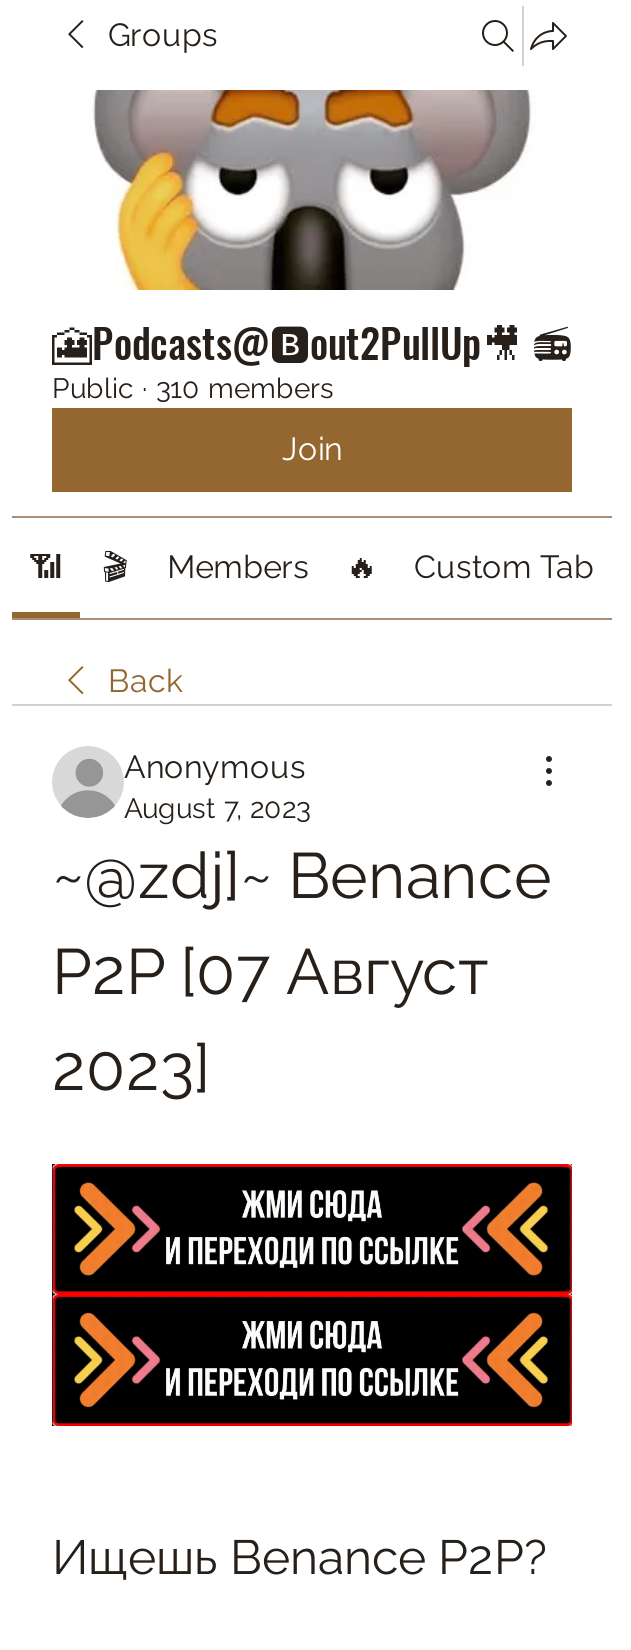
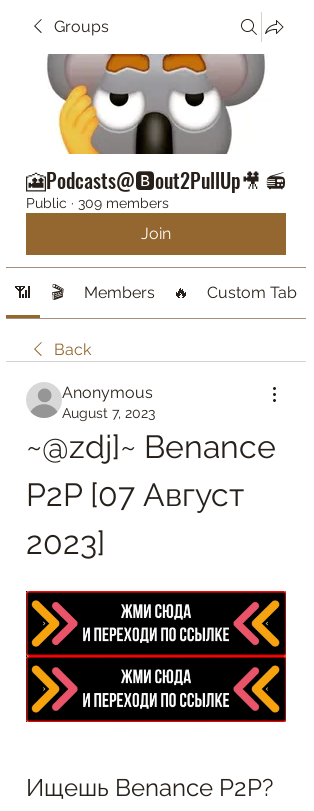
[52,372,334,404] Public · 310 members -> [26,195,169,211] Public · 309 members
[64,1180,162,1278] [image] -> [31,599,80,648] [image]
[460,1180,558,1278] [image] -> [231,599,280,648] [image]
[64,1310,162,1410] [image] -> [31,664,79,714] [image]
[460,1310,558,1410] [image] -> [232,664,280,714] [image]

